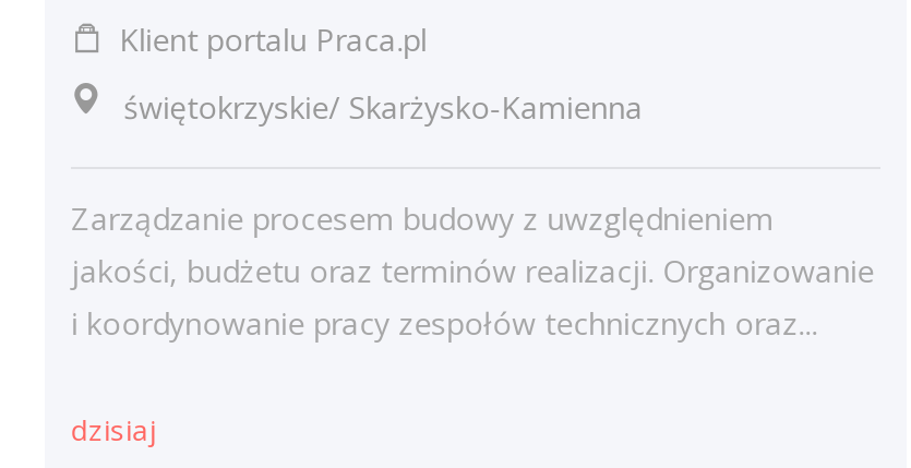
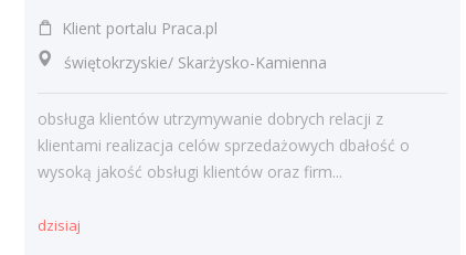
[71,197,874,344] Zarządzanie procesem budowy z uwzględnieniem | jakości, budżetu oraz terminów realizacji. Organizowanie | i koordynowanie pracy zespołów technicznych oraz... -> [38,108,410,182] obsługa klientów utrzymywanie dobrych relacji z | klientami realizacja celów sprzedażowych dbałość o | wysoką jakość obsługi klientów oraz firm...

